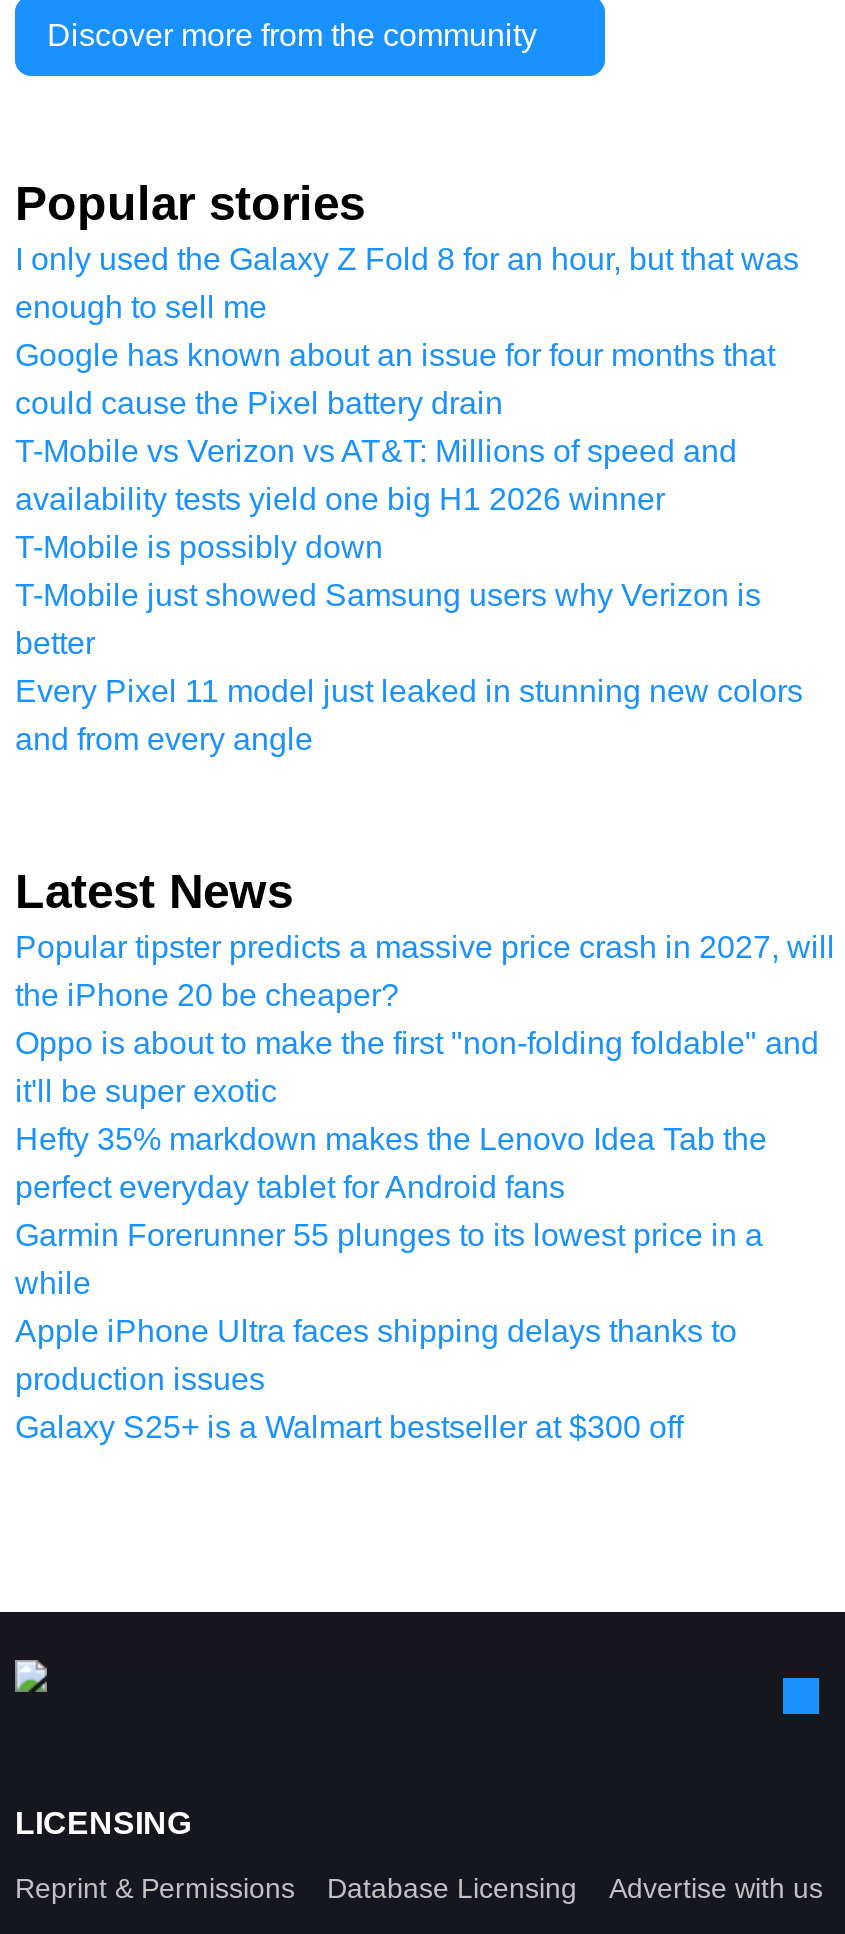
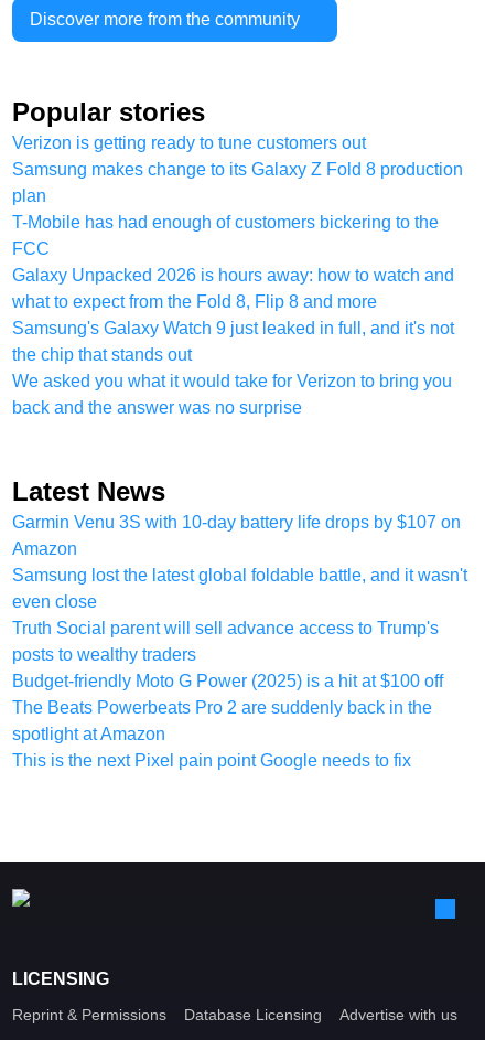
[15,242,803,756] I only used the Galaxy Z Fold 8 for an hour, but that was | enough to sell me | Google has known about an issue for four months that | could cause the Pixel battery drain | T-Mobile vs Verizon vs AT&T: Millions of speed and | availability tests yield one big H1 2026 winner | T-Mobile is possibly down | T-Mobile just showed Samsung users why Verizon is | better | Every Pixel 11 model just leaked in stunning new colors | and from every angle -> [12,133,463,417] Verizon is getting ready to tune customers out | Samsung makes change to its Galaxy Z Fold 8 production | plan | T-Mobile has had enough of customers bickering to the | FCC | Galaxy Unpacked 2026 is hours away: how to watch and | what to expect from the Fold 8, Flip 8 and more | Samsung's Galaxy Watch 9 just leaked in full, and it's not | the chip that stands out | We asked you what it would take for Verizon to bring you | back and the answer was no surprise
[15,930,835,1444] Popular tipster predicts a massive price crash in 2027, will | the iPhone 20 be cheaper? | Oppo is about to make the first "non-folding foldable" and | it'll be super exotic | Hefty 35% markdown makes the Lenovo Idea Tab the | perfect everyday tablet for Android fans | Garmin Forerunner 55 plunges to its lowest price in a | while | Apple iPhone Ultra faces shipping delays thanks to | production issues | Galaxy S25+ is a Walmart bestseller at $300 off -> [12,513,467,770] Garmin Venu 3S with 10-day battery life drops by $107 on | Amazon | Samsung lost the latest global foldable battle, and it wasn't | even close | Truth Social parent will sell advance access to Trump's | posts to wealthy traders | Budget-friendly Moto G Power (2025) is a hit at $100 off | The Beats Powerbeats Pro 2 are suddenly back in the | spotlight at Amazon | This is the next Pixel pain point Google needs to fix

